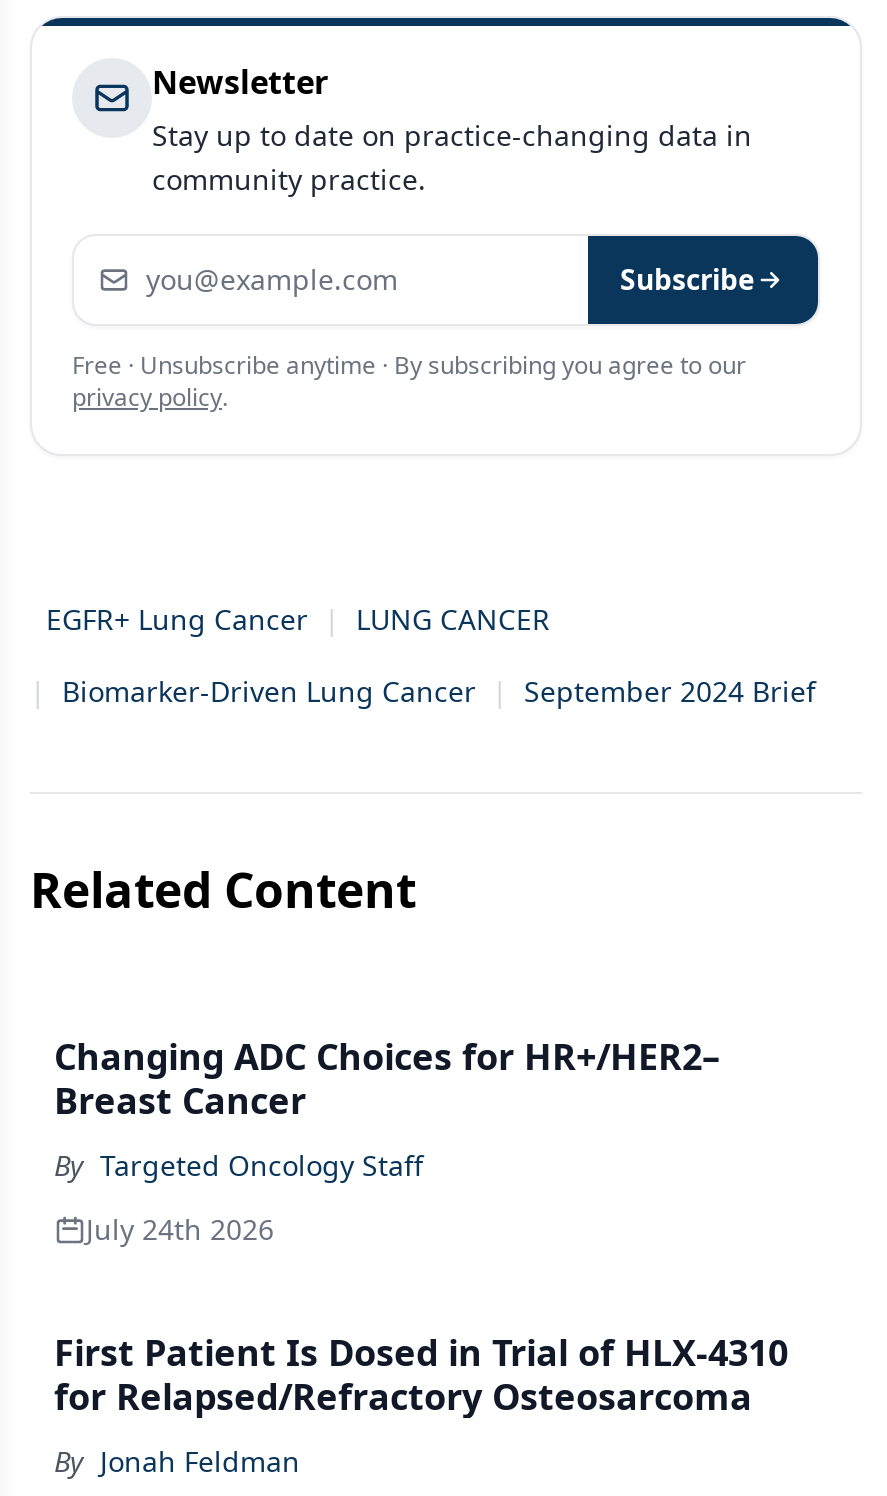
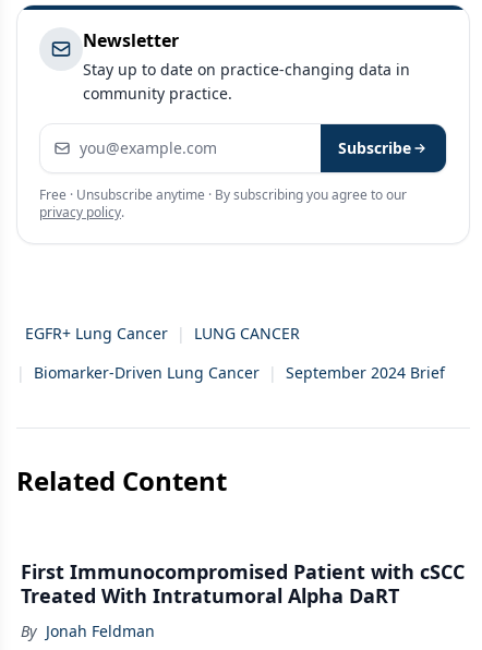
[54,1032,788,1420] Changing ADC Choices for HR+/HER2– | Breast Cancer | By Targeted Oncology Staff | July 24th 2026 | First Patient Is Dosed in Trial of HLX-4310 | for Relapsed/Refractory Osteosarcoma -> [21,558,465,609] First Immunocompromised Patient with cSCC | Treated With Intratumoral Alpha DaRT

